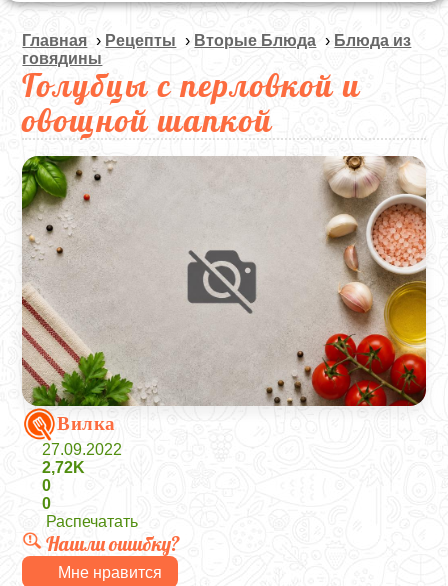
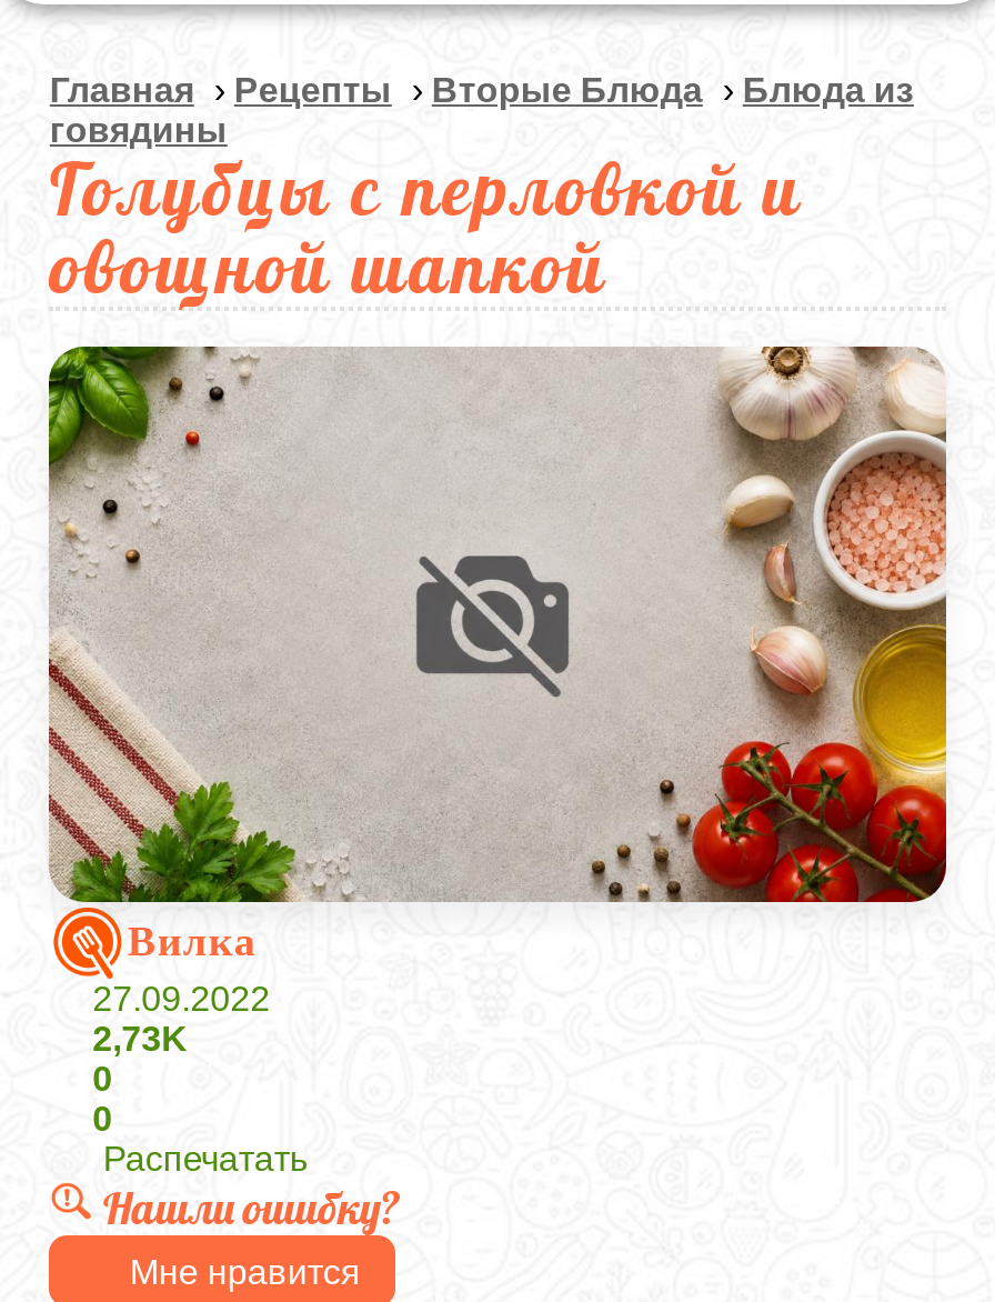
[42,459,85,476] 2,72K -> [92,1020,188,1058] 2,73K

